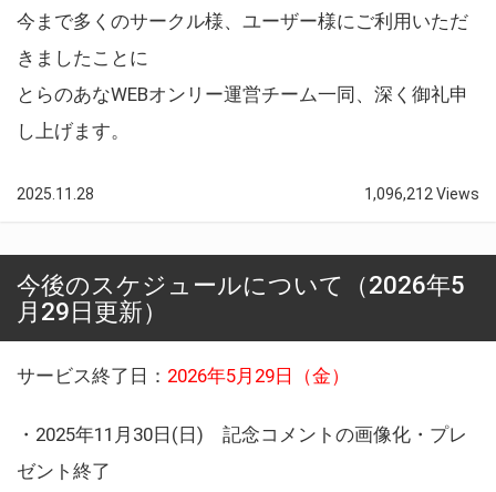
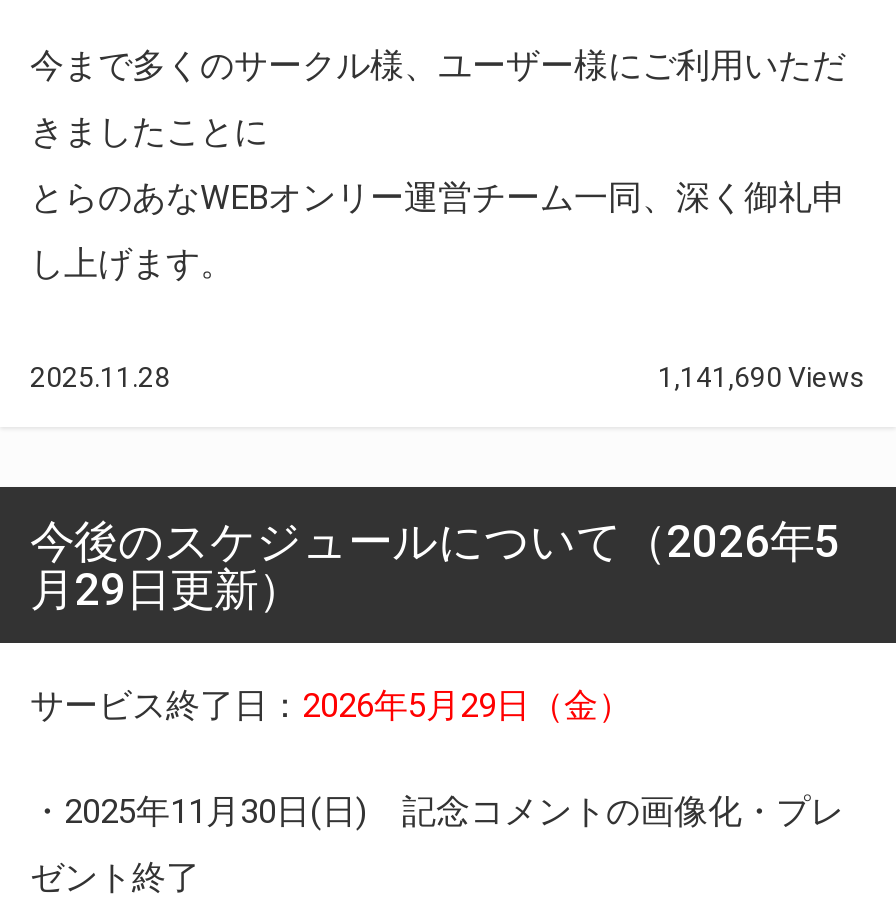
[364,185,479,203] 1,096,212 Views -> [658,361,866,393] 1,141,690 Views

